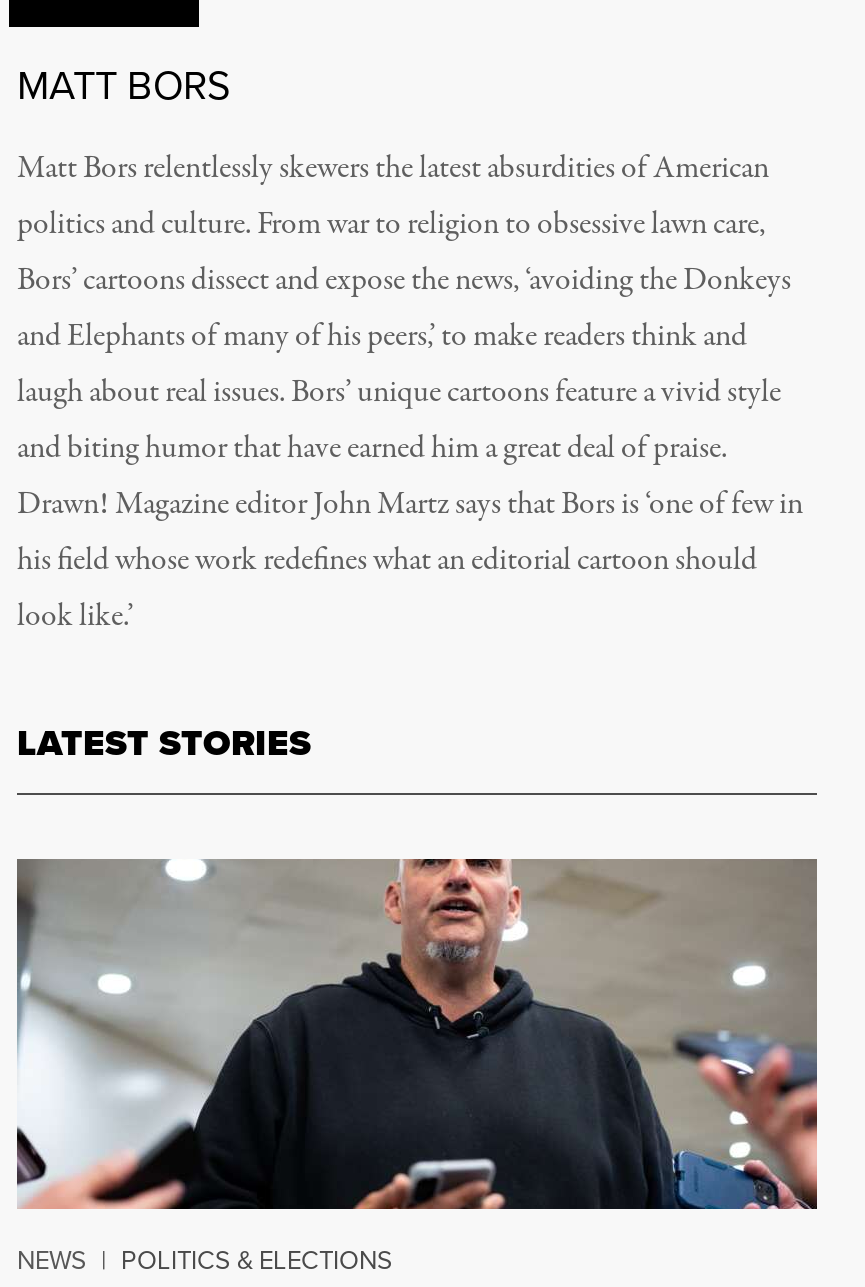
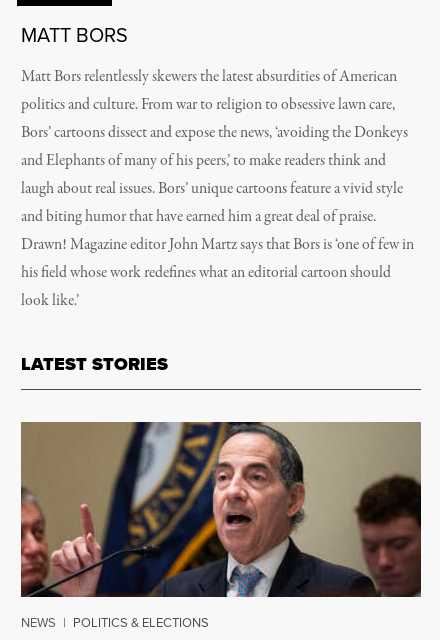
[15,857,819,1211] [image] -> [20,421,422,598] [image]

